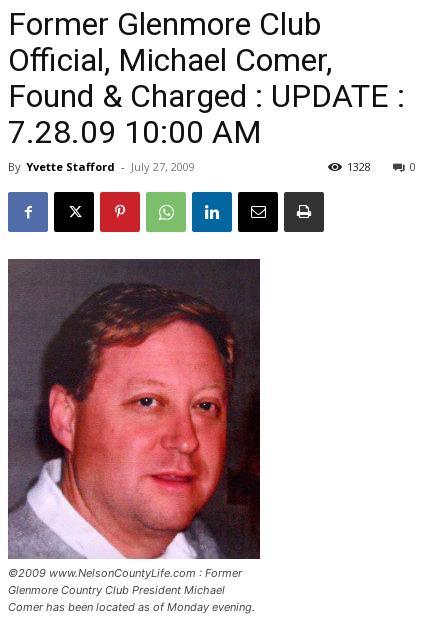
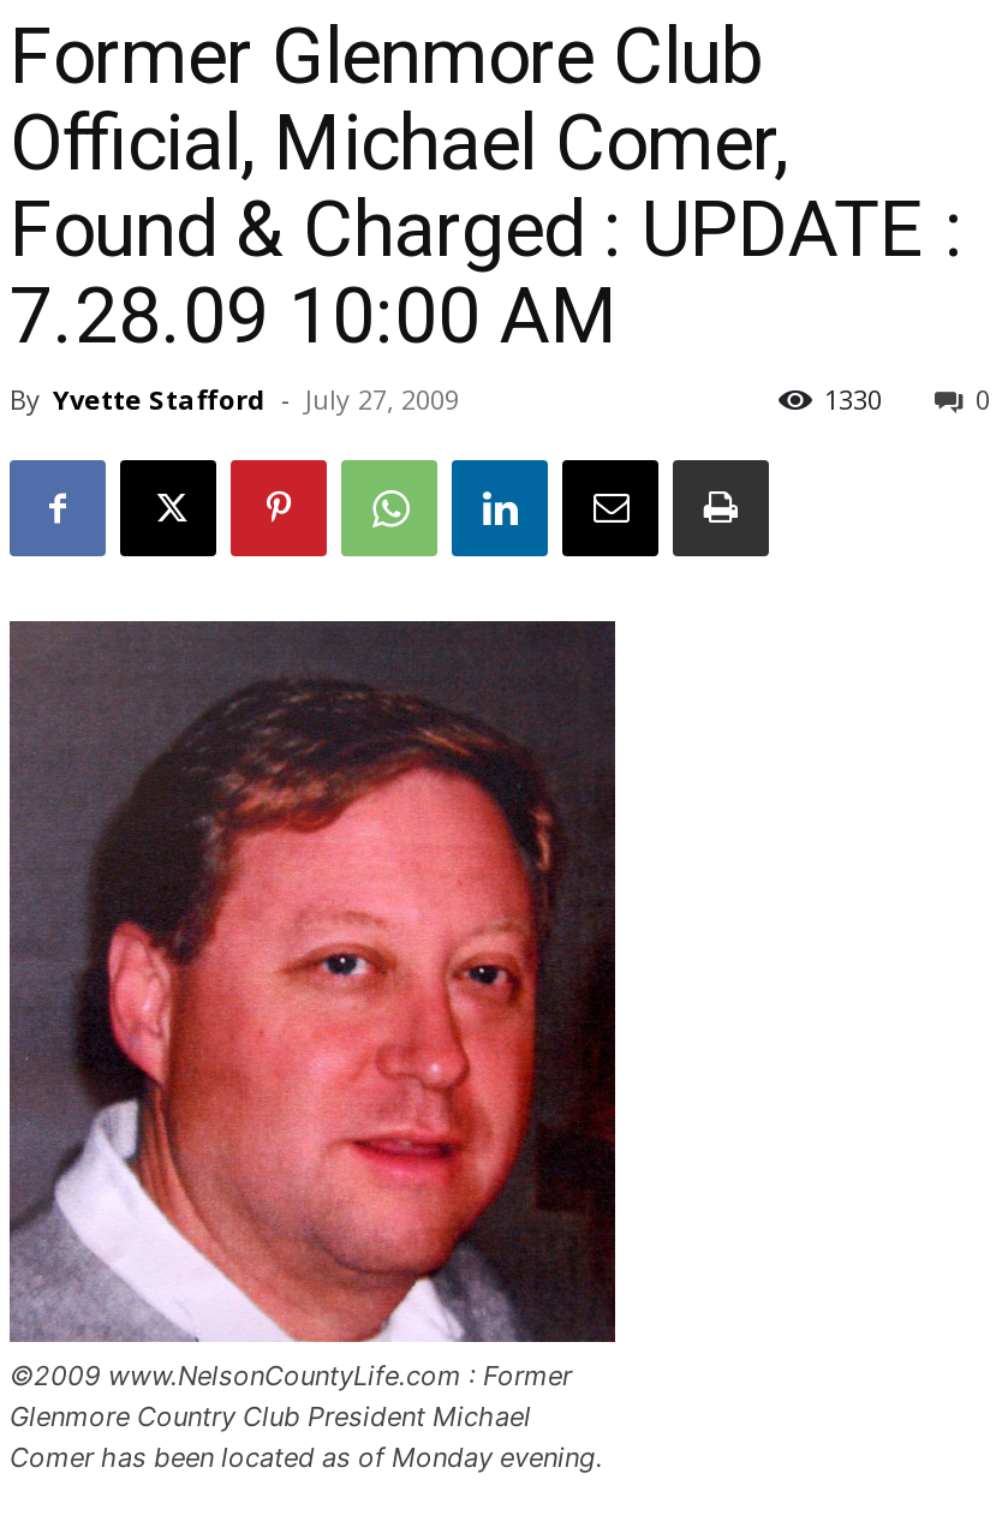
[347,159,371,174] 1328 -> [824,381,882,417] 1330

